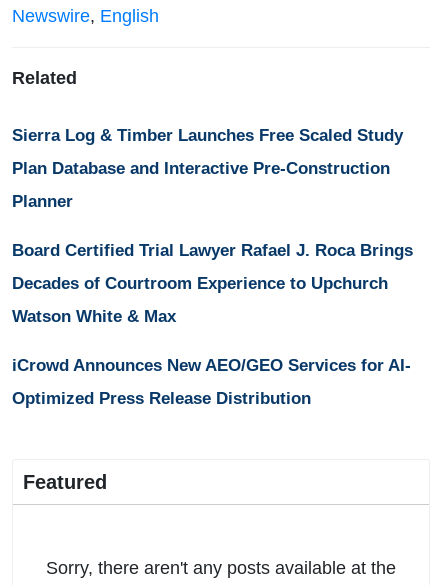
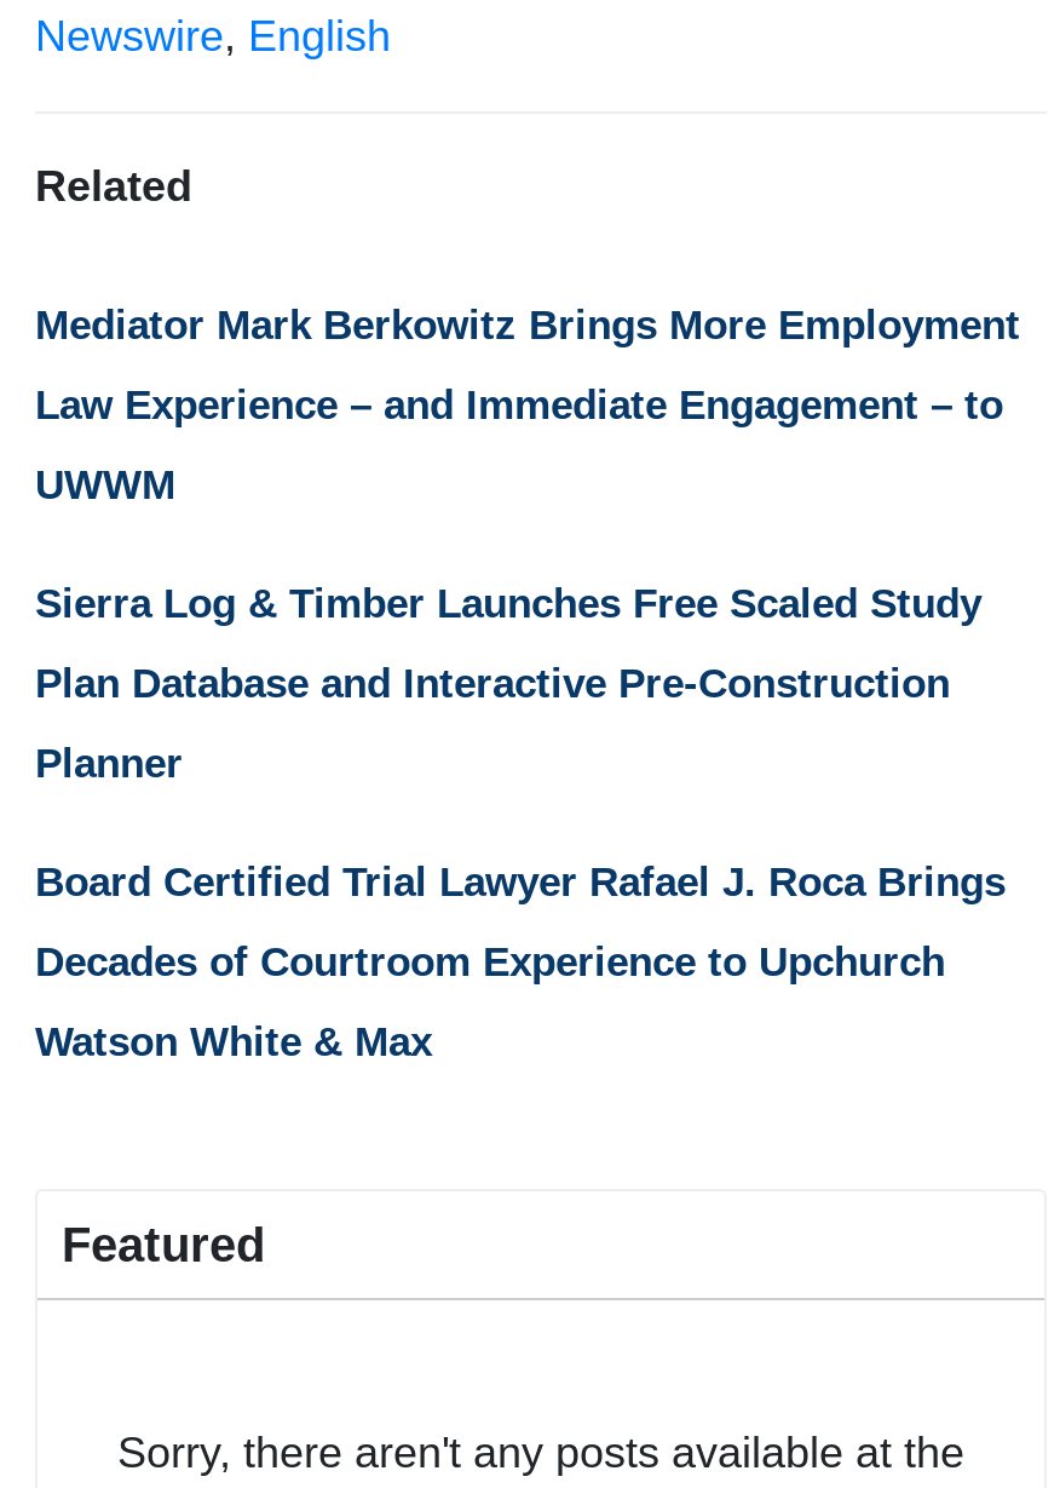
none -> [35,302,1020,508] Mediator Mark Berkowitz Brings More Employment | Law Experience – and Immediate Engagement – to | UWWM
moved [12,126,413,326] -> [35,580,1006,1065]: Sierra Log & Timber Launches Free Scaled Study | Plan Database and Interactive Pre-Construction | Planner | Board Certified Trial Lawyer Rafael J. Roca Brings | Decades of Courtroom Experience to Upchurch | Watson White & Max
[12,356,411,408] iCrowd Announces New AEO/GEO Services for AI- | Optimized Press Release Distribution -> none

